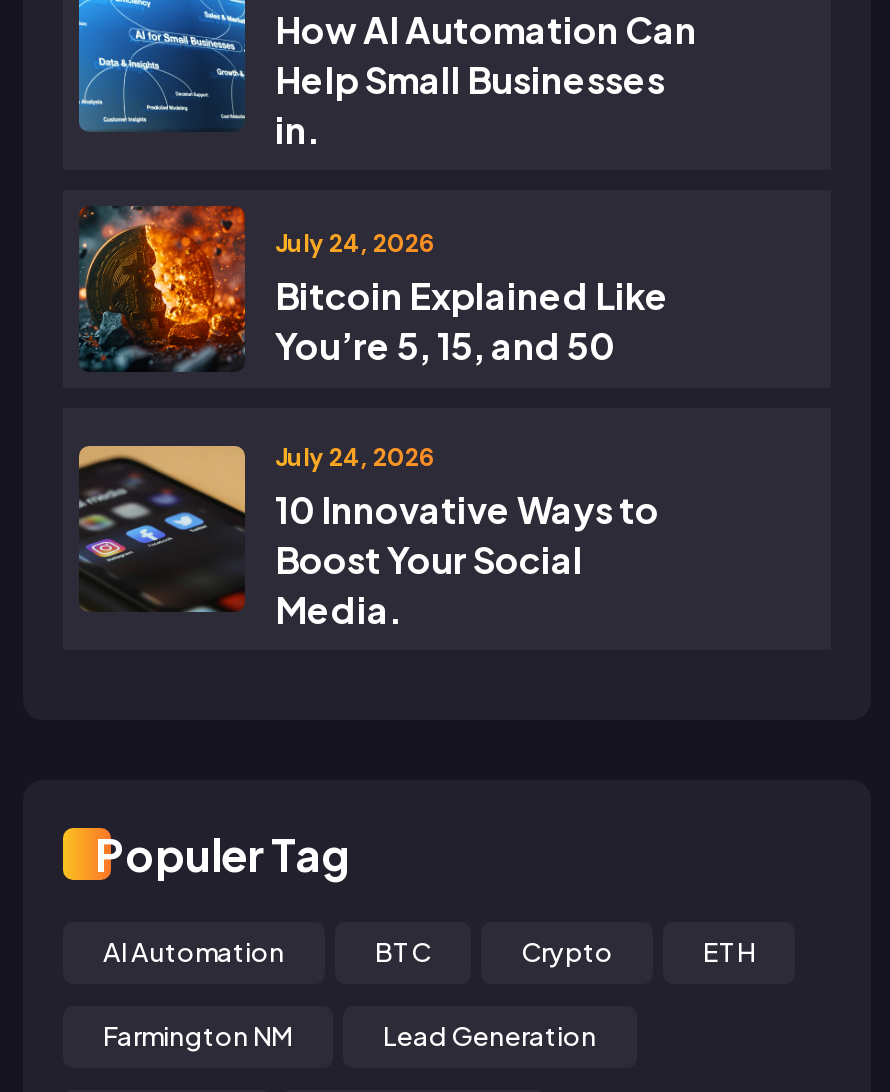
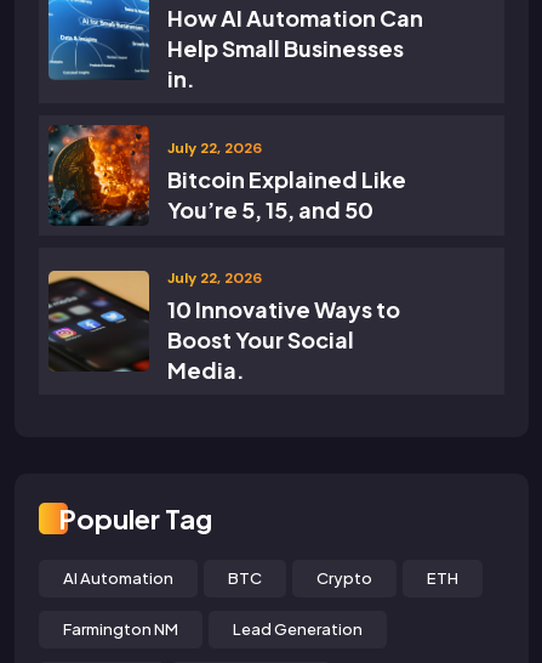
[275,227,435,259] July 24, 2026 -> [167,138,262,157] July 22, 2026
[275,442,435,474] July 24, 2026 -> [167,268,262,288] July 22, 2026

